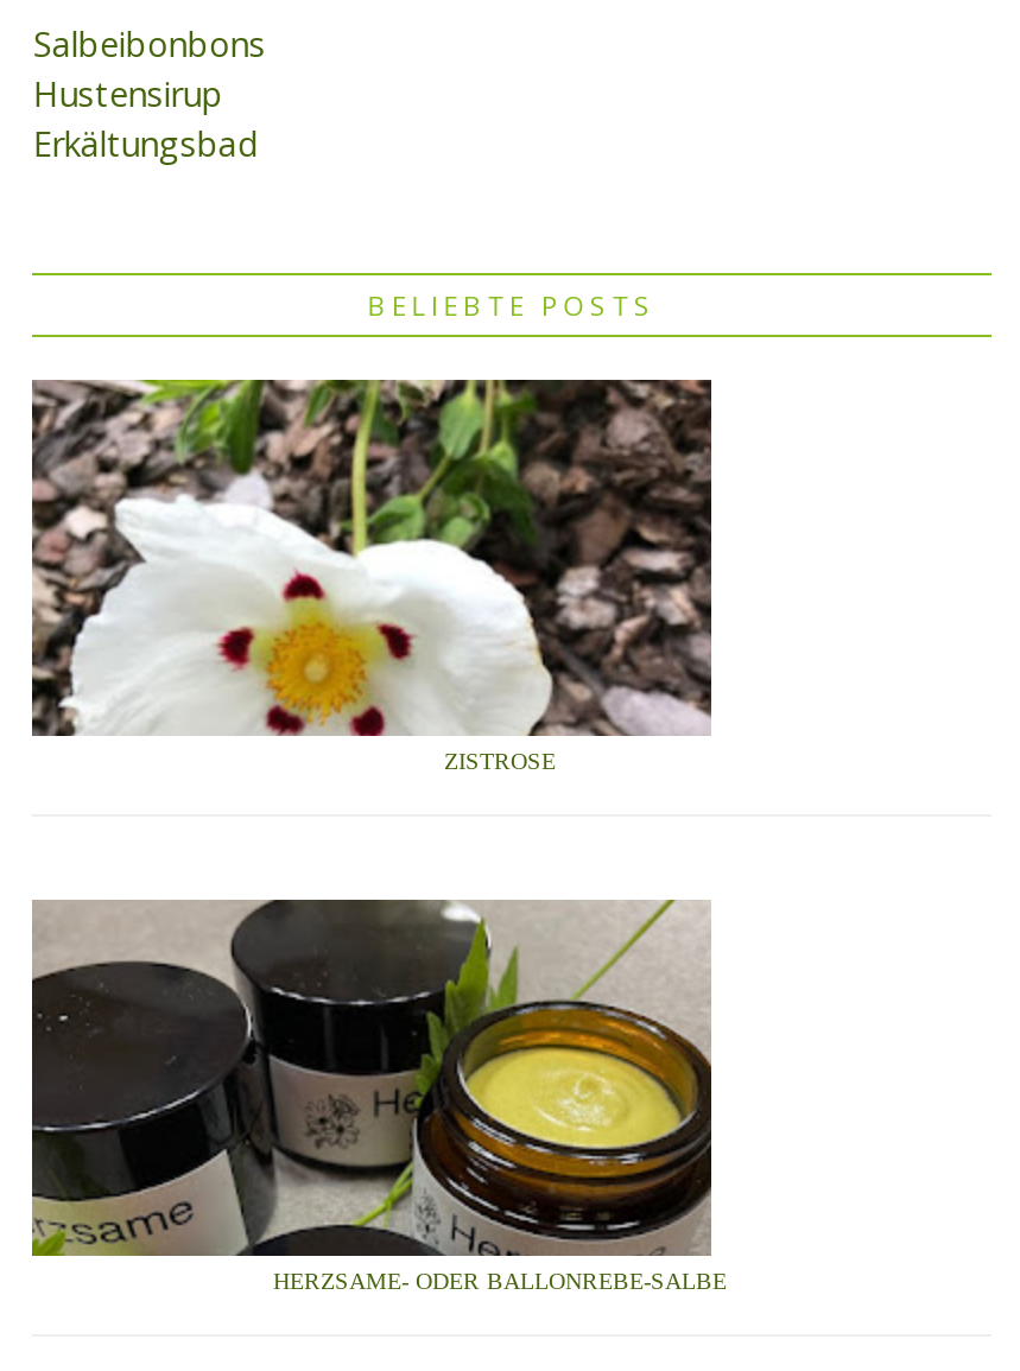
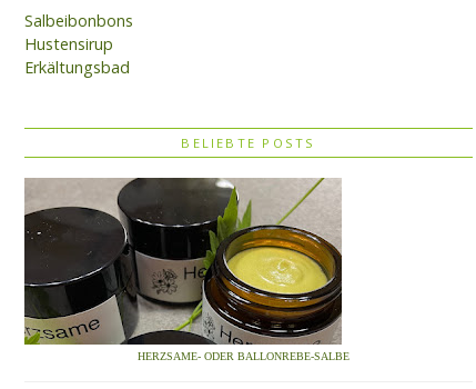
[32,377,714,774] [image] | ZISTROSE -> none

